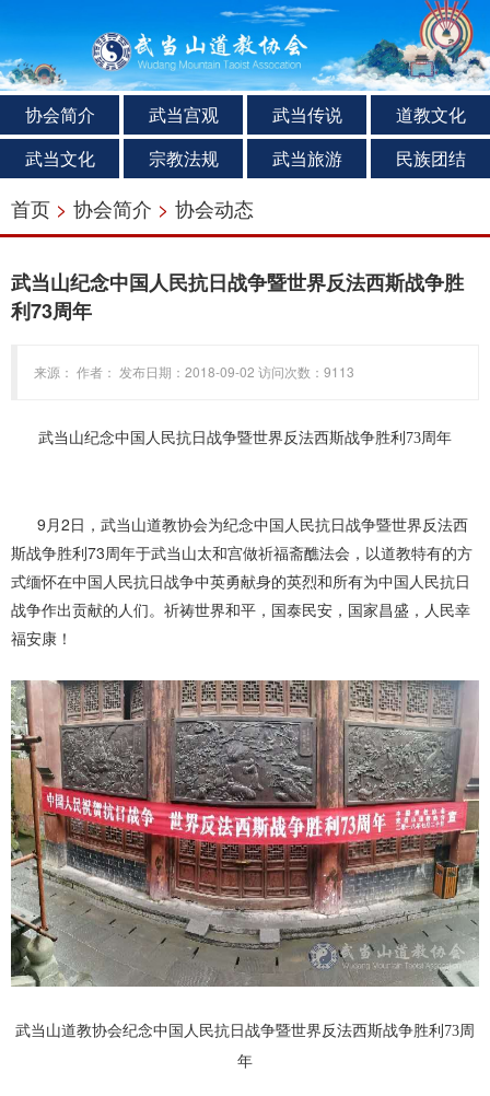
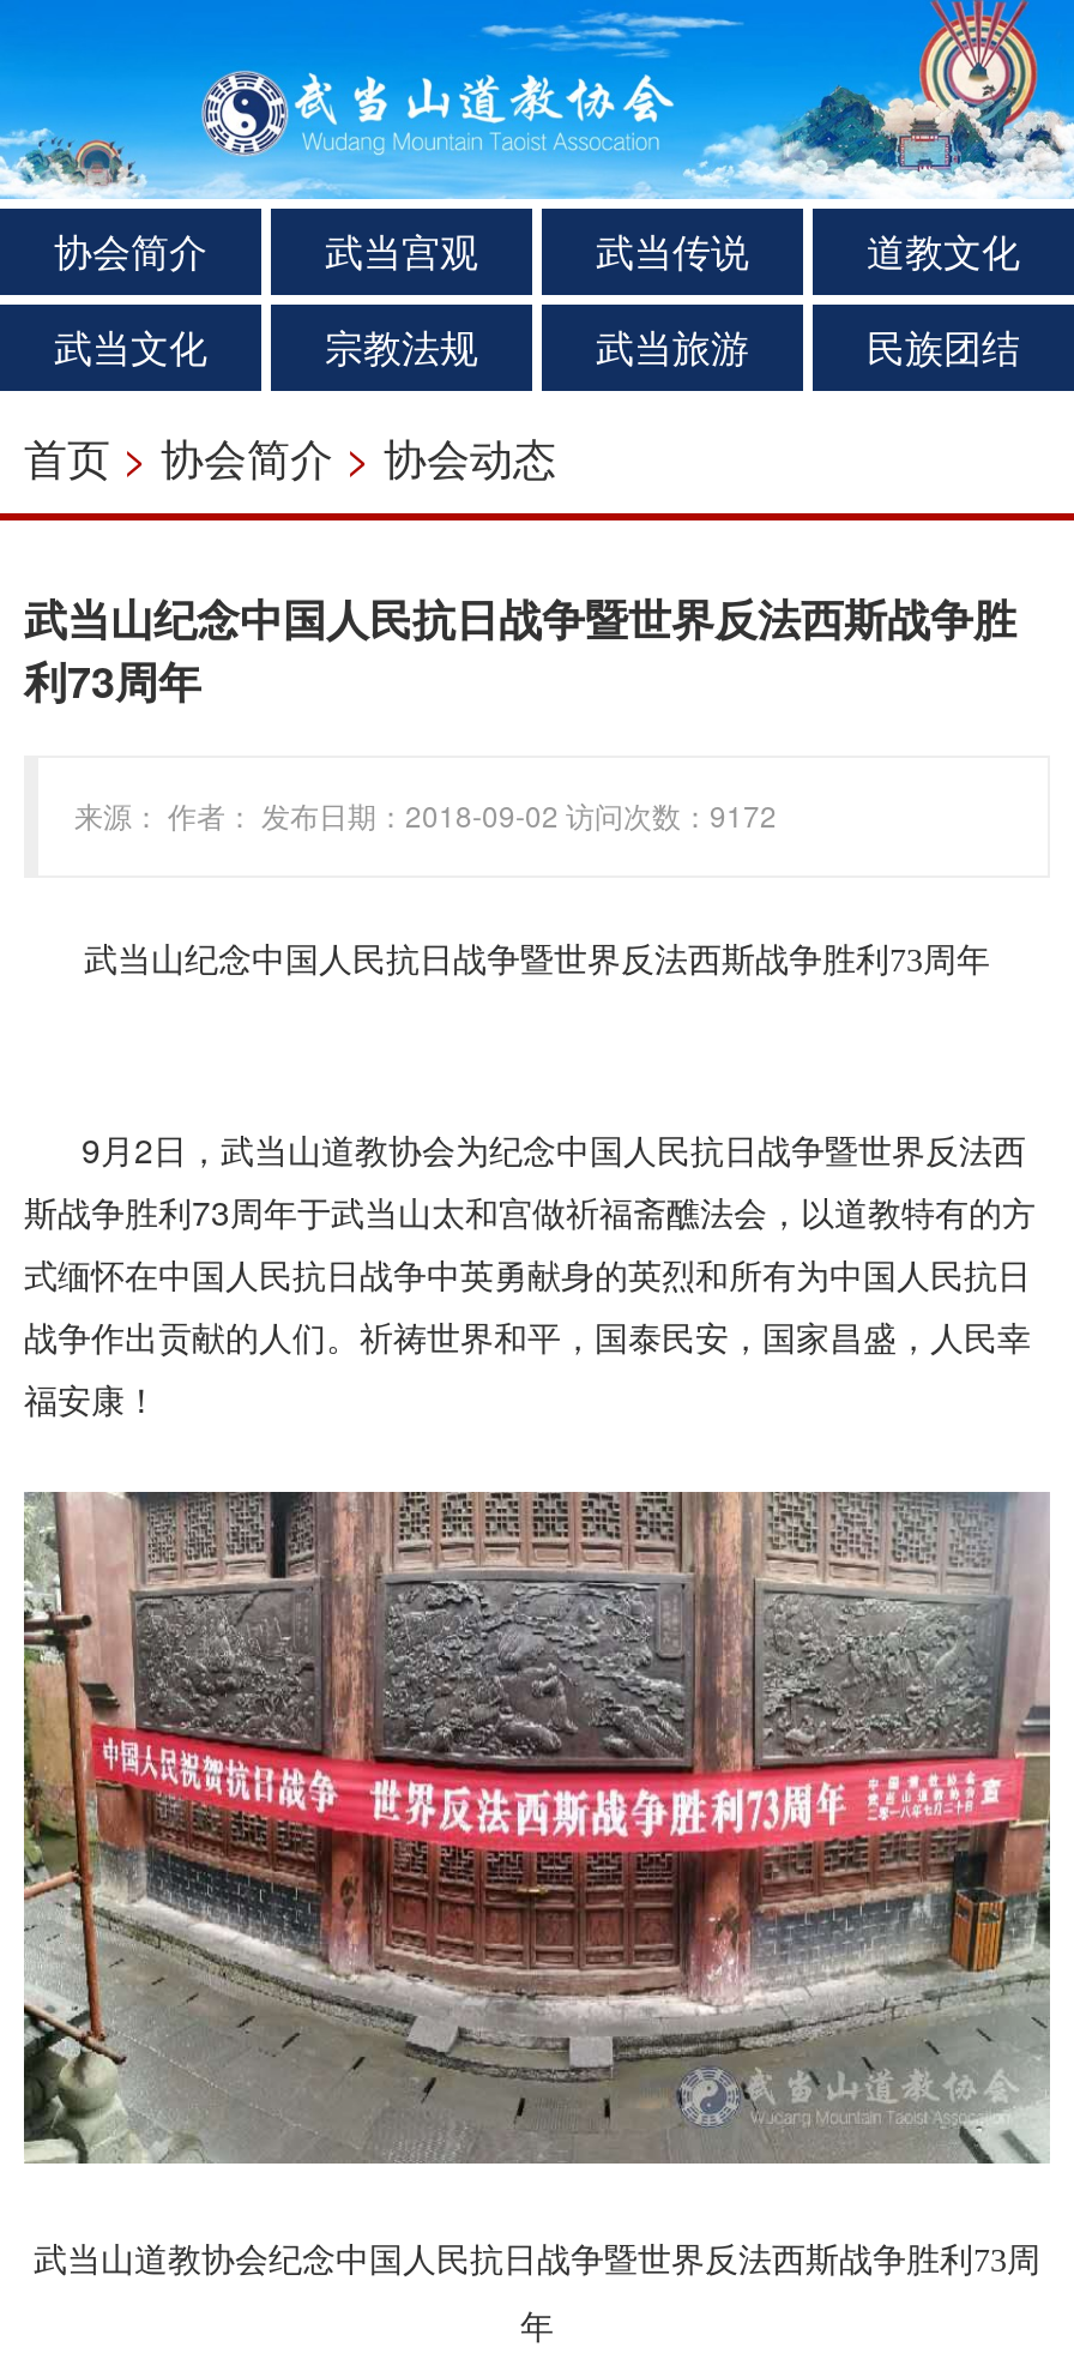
[34,362,354,381] 来源： 作者： 发布日期：2018-09-02 访问次数：9113 -> [74,794,777,835] 来源： 作者： 发布日期：2018-09-02 访问次数：9172

